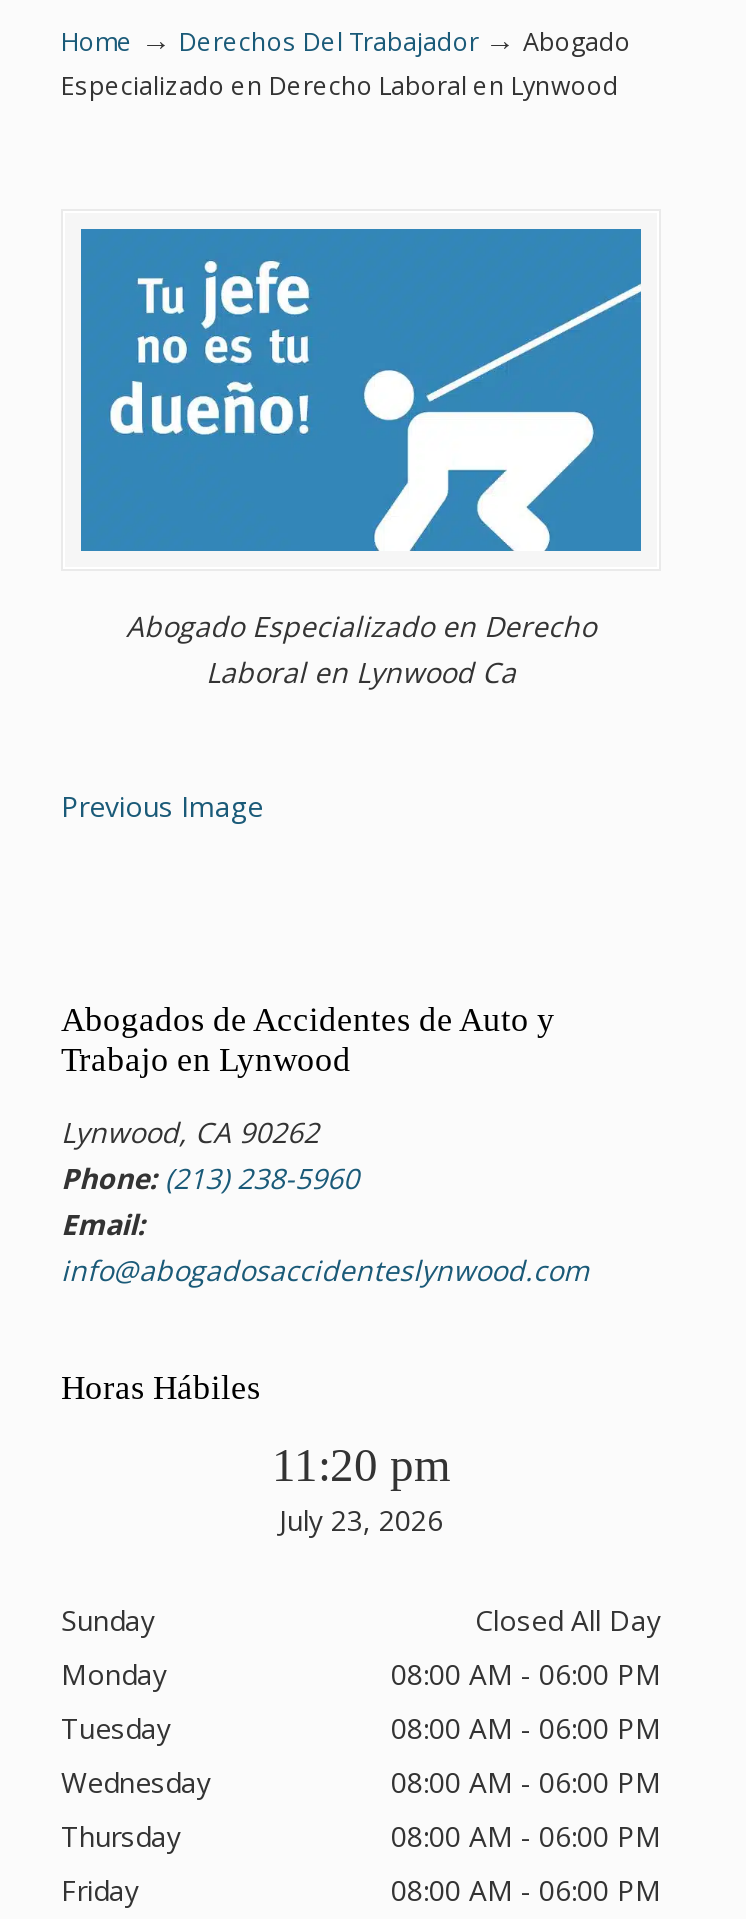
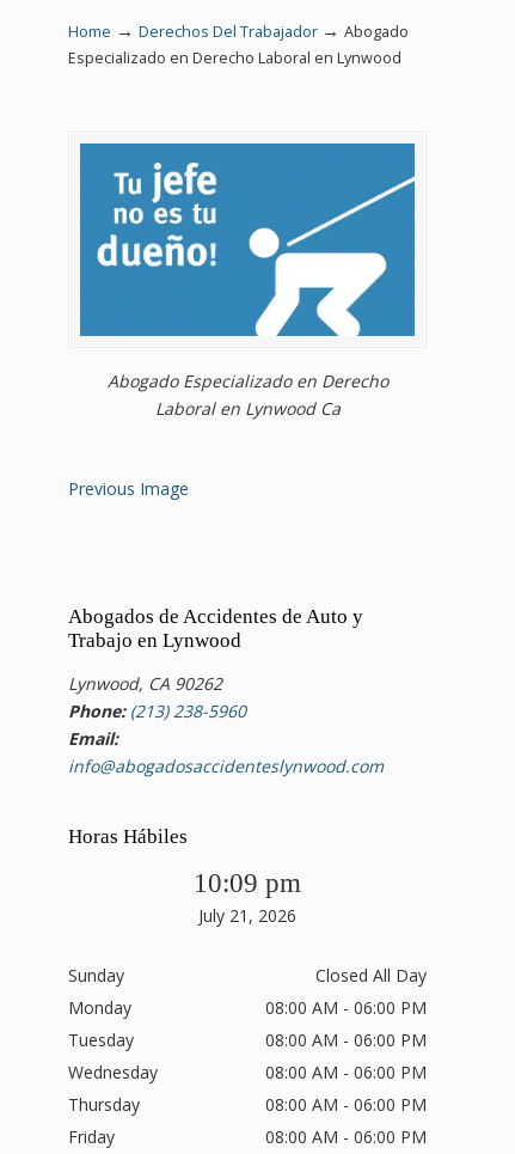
[272,1440,450,1492] 11:20 pm -> [194,868,301,899] 10:09 pm
[279,1502,443,1540] July 23, 2026 -> [198,905,296,927] July 21, 2026

